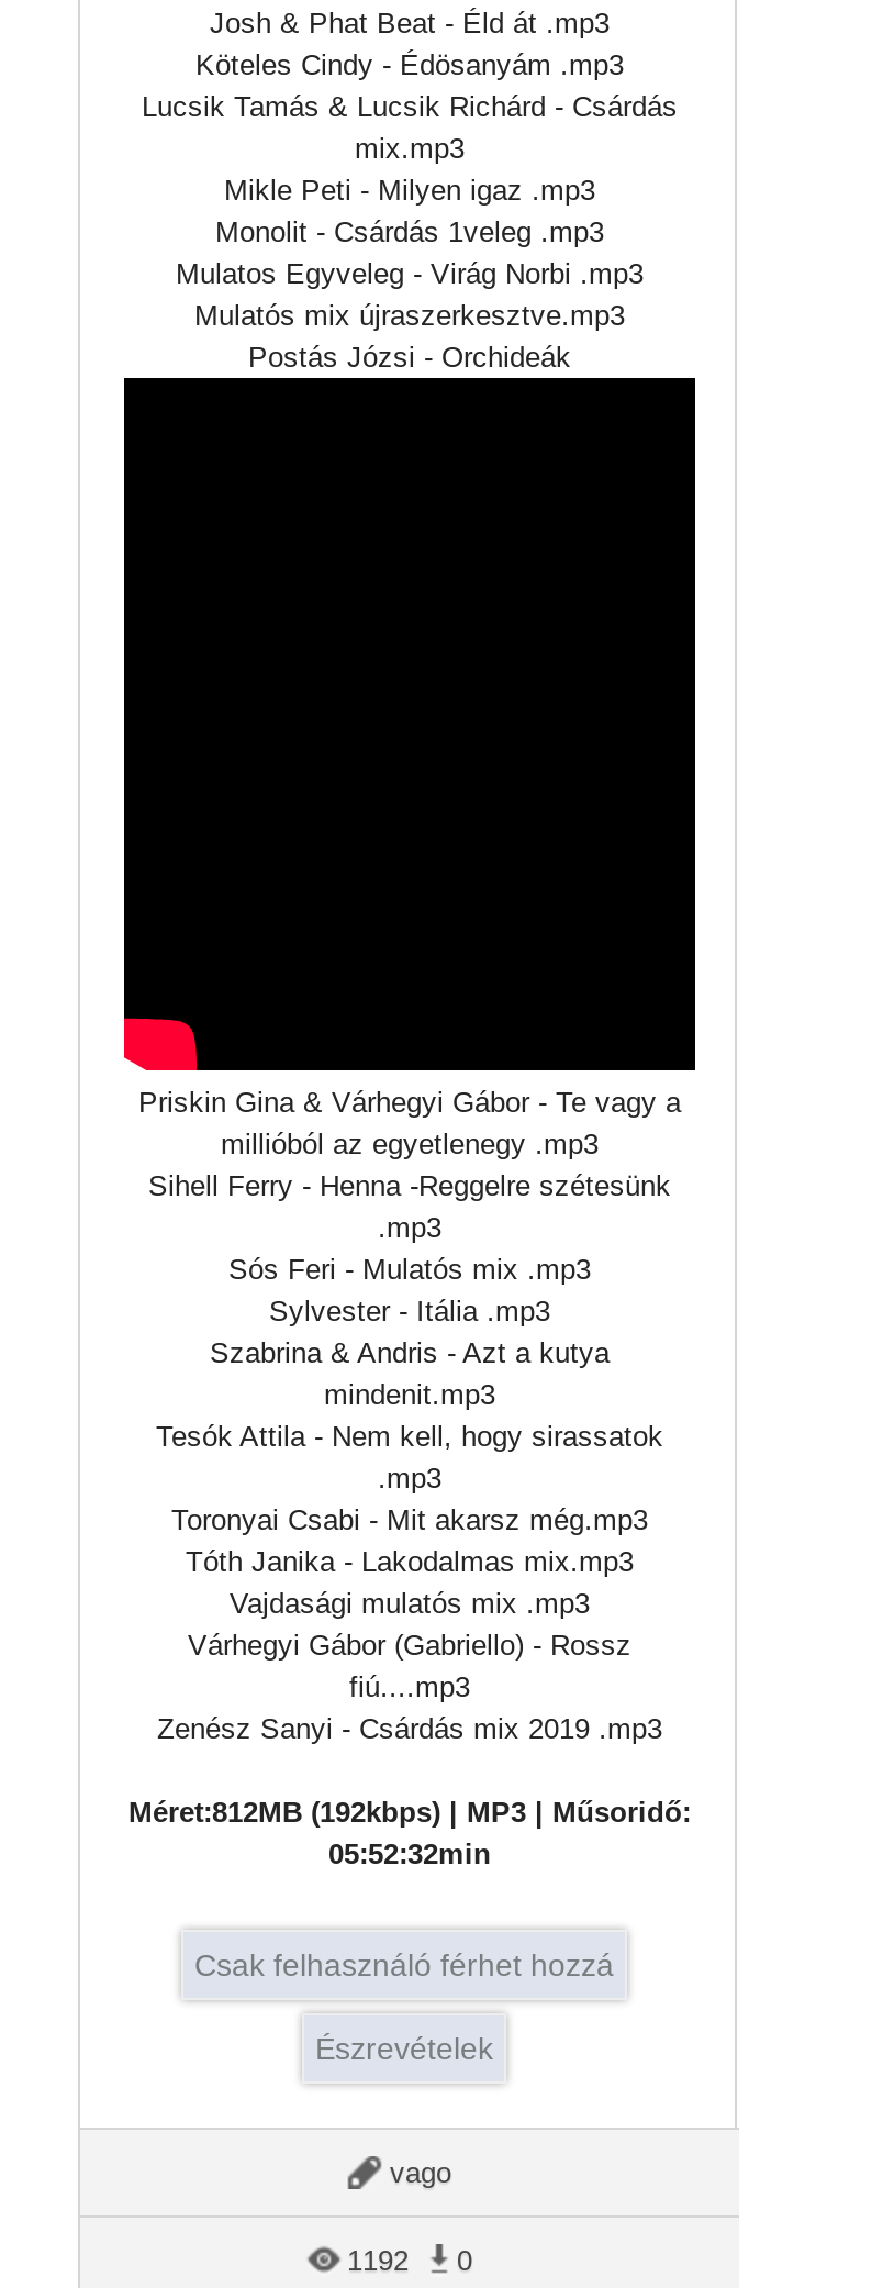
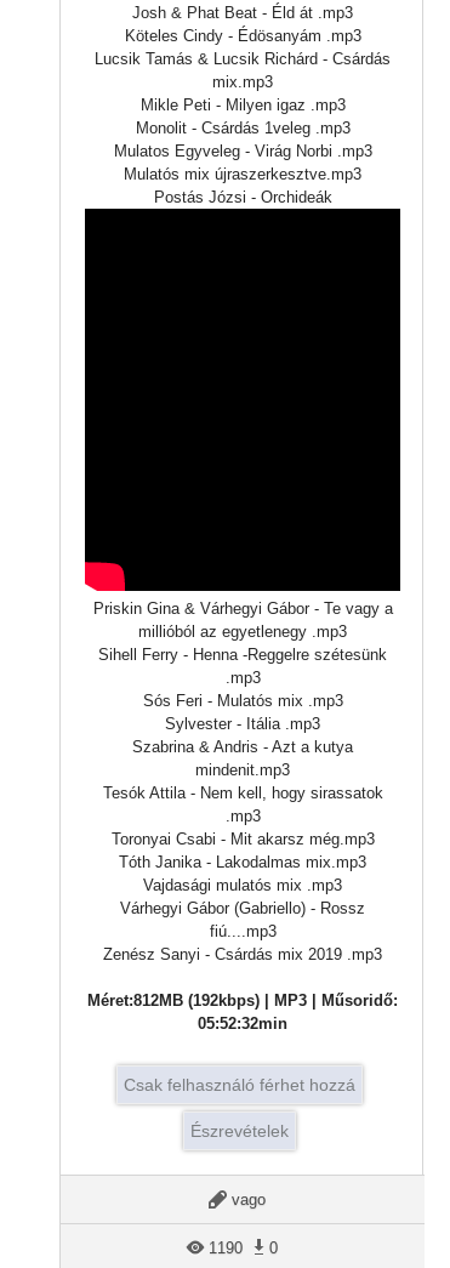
[347,2244,472,2277] 1192 0 -> [208,1239,277,1257] 1190 0

